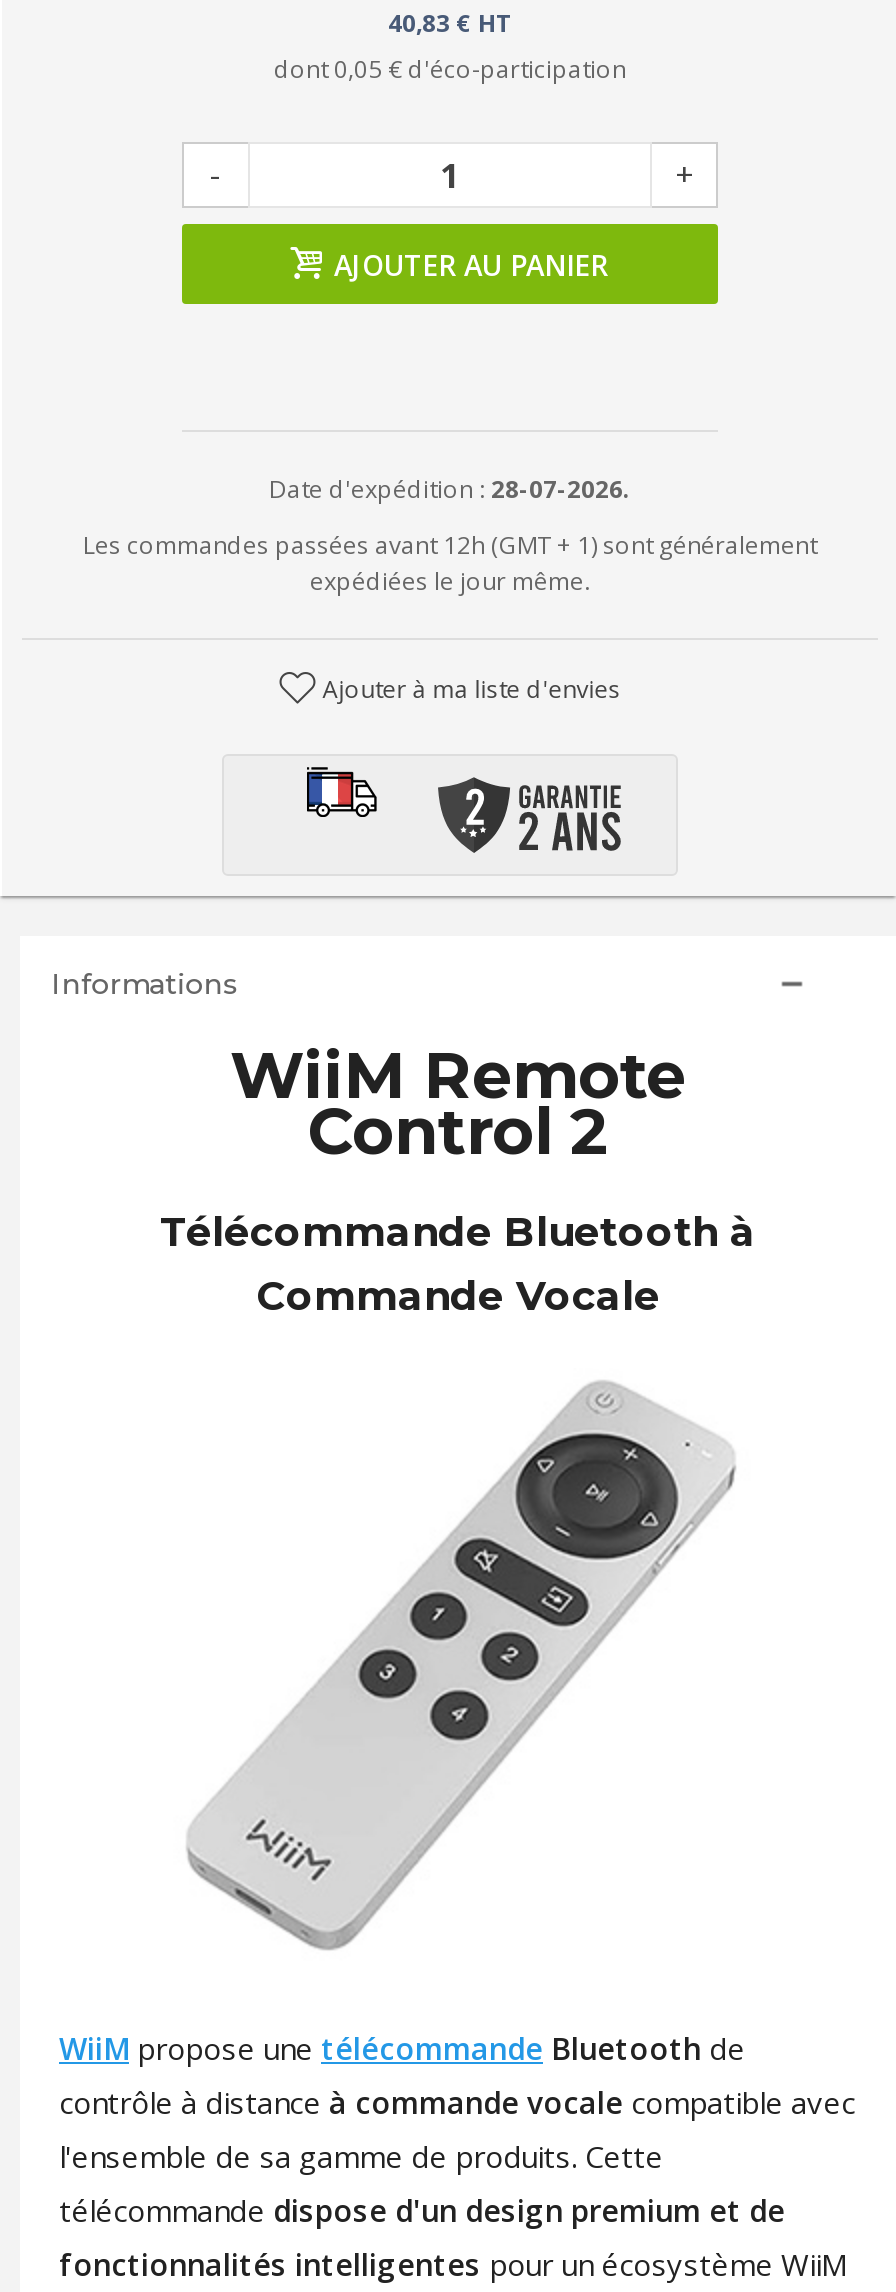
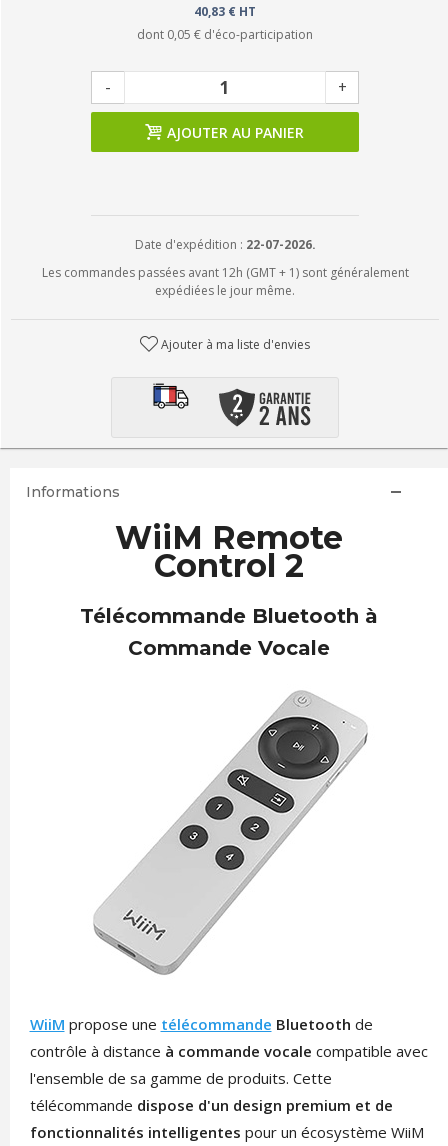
[269,472,631,506] Date d'expédition : 28-07-2026. -> [134,236,315,253] Date d'expédition : 22-07-2026.

